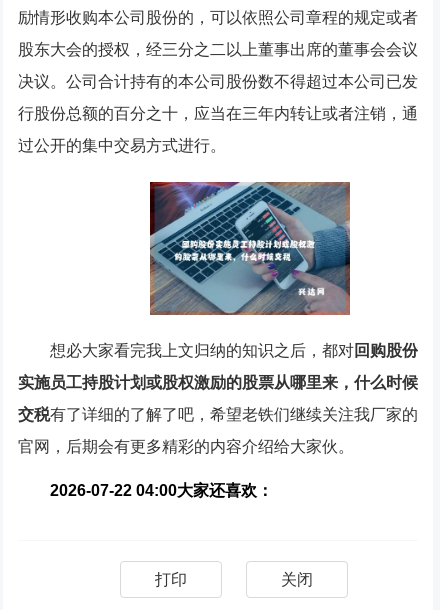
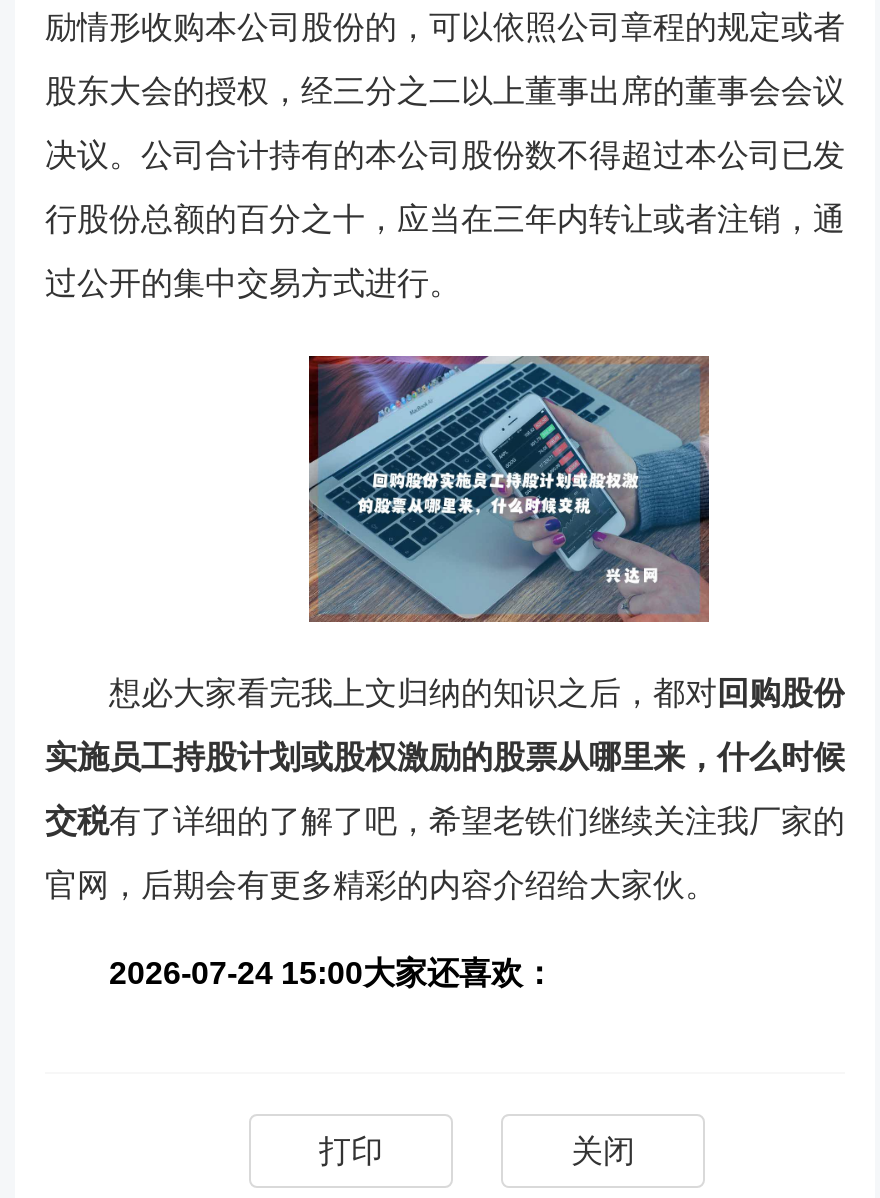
[50,482,273,499] 2026-07-22 04:00大家还喜欢： -> [109,956,555,990] 2026-07-24 15:00大家还喜欢：

